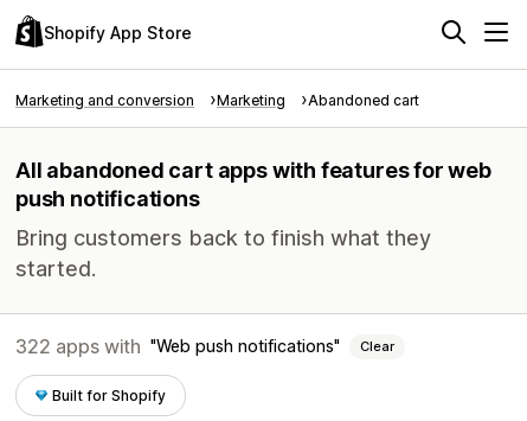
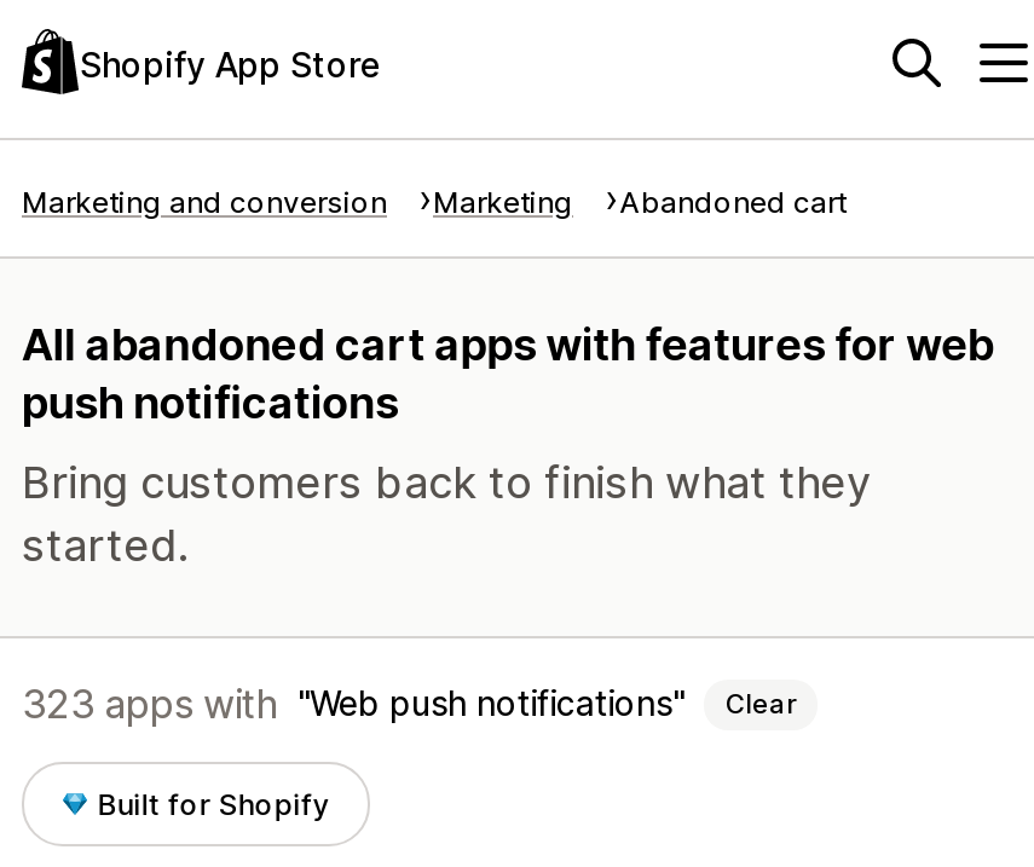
[15,334,394,358] 322 apps with Web push notifications Clear -> [22,680,796,728] 323 apps with Web push notifications Clear

